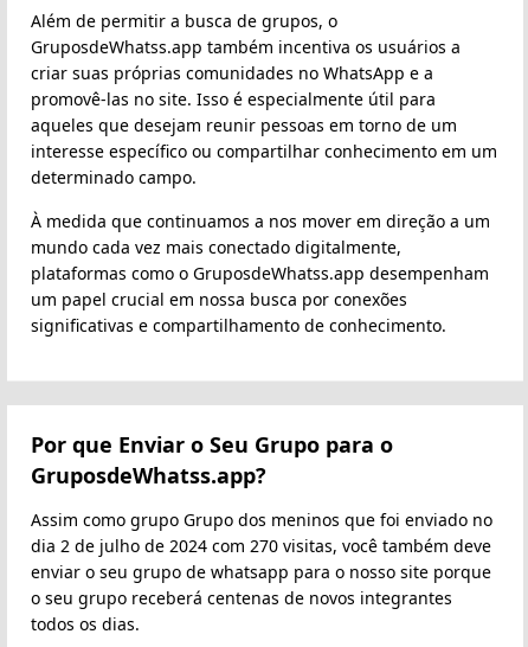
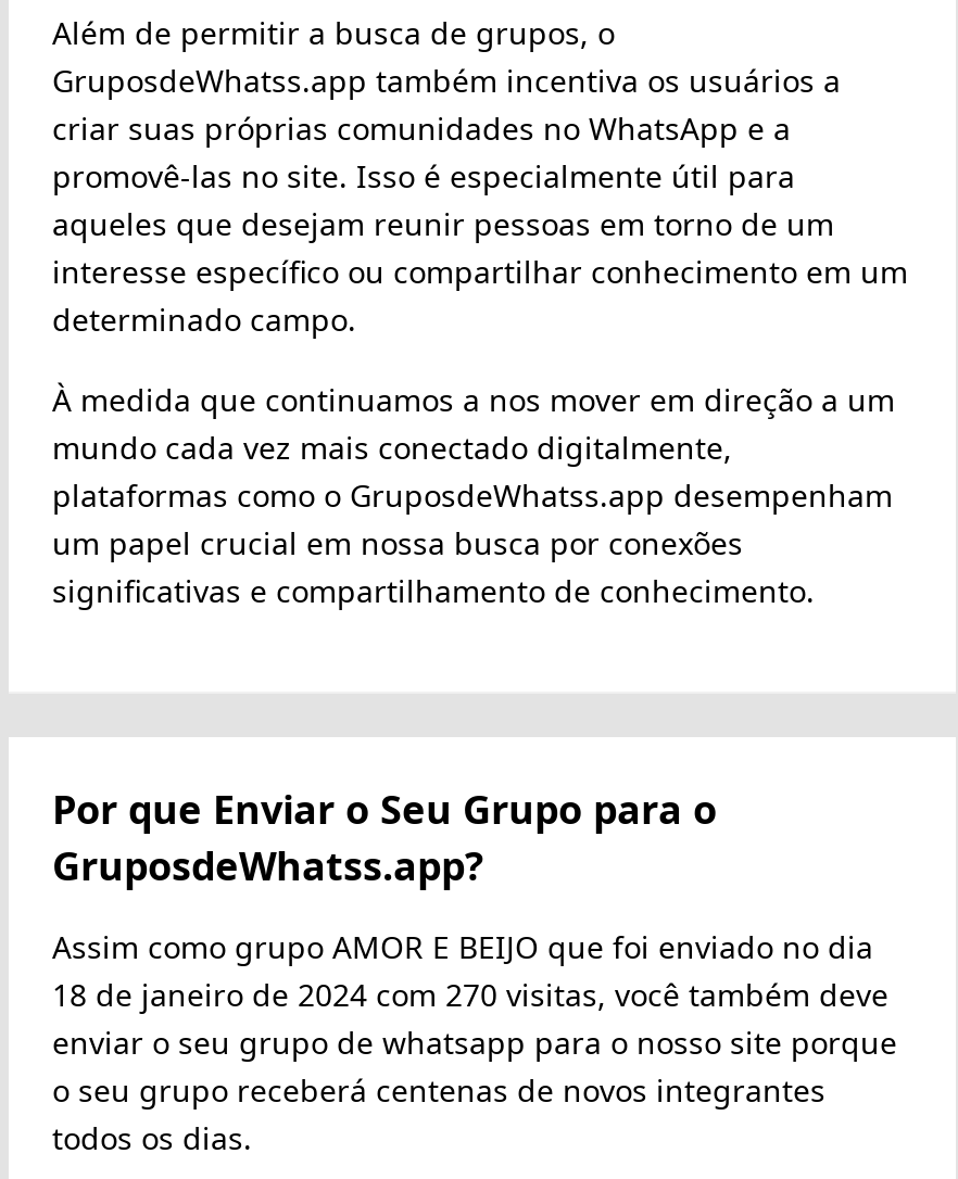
[31,509,492,557] Assim como grupo Grupo dos meninos que foi enviado no | dia 2 de julho de 2024 com 270 visitas, você também deve -> [52,927,888,1016] Assim como grupo AMOR E BEIJO que foi enviado no dia | 18 de janeiro de 2024 com 270 visitas, você também deve

